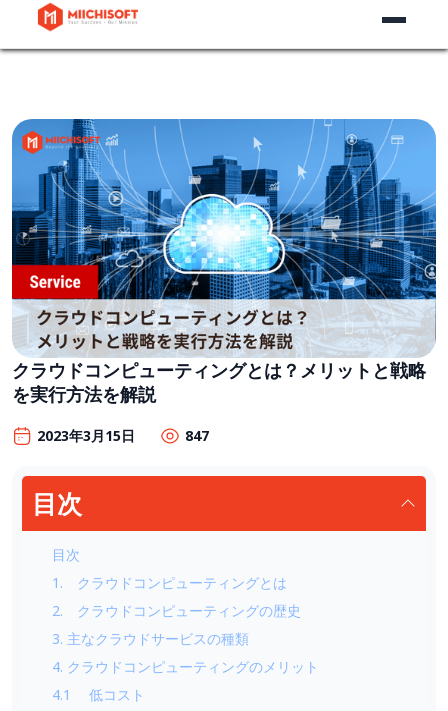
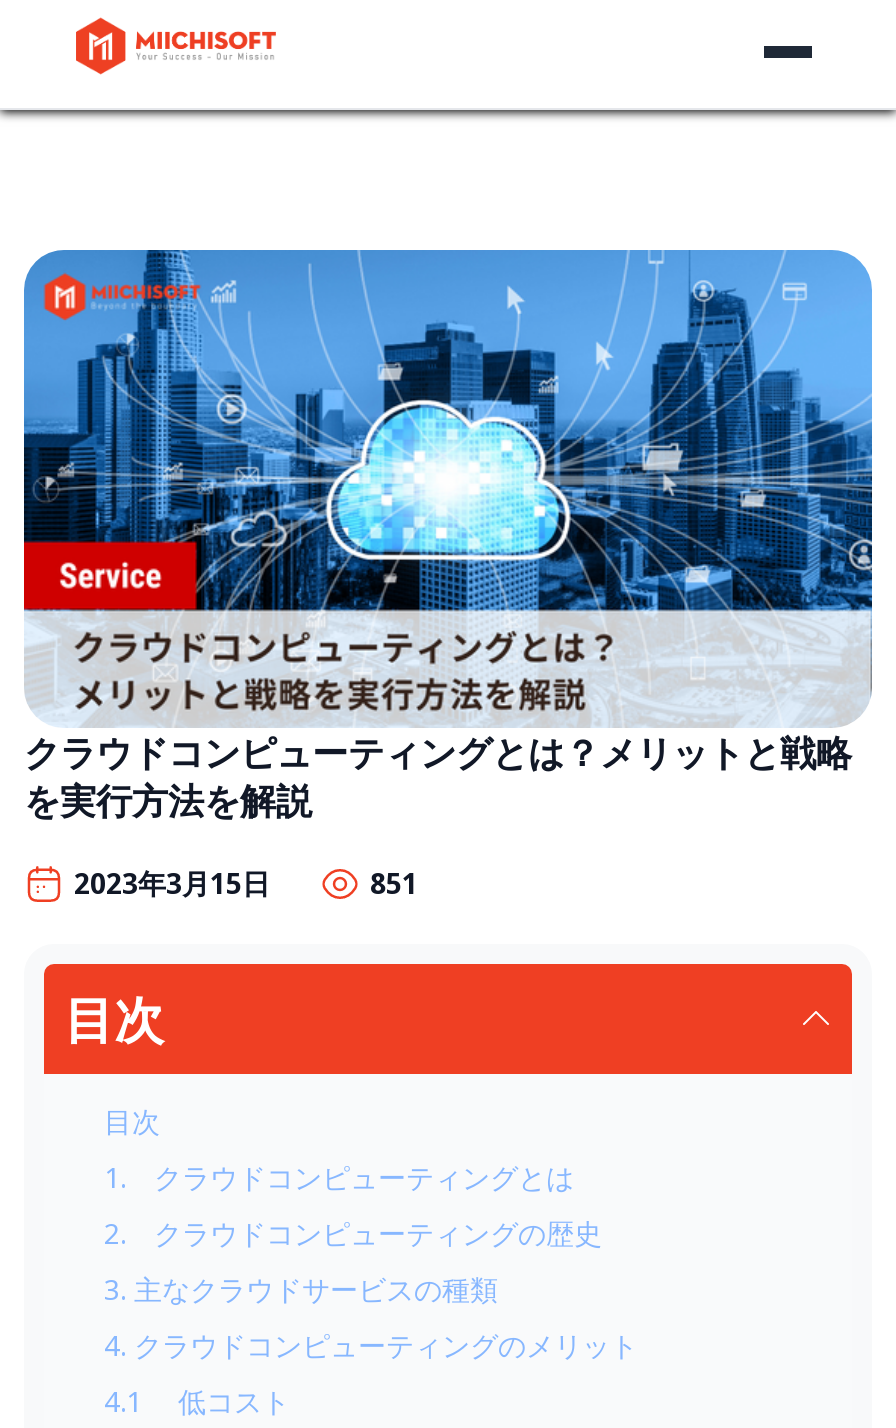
[185,425,209,444] 847 -> [370,863,418,901] 851

